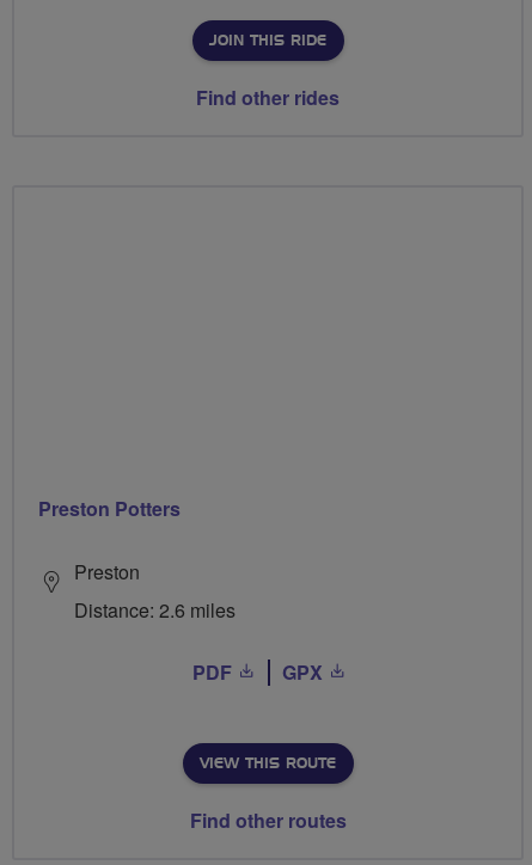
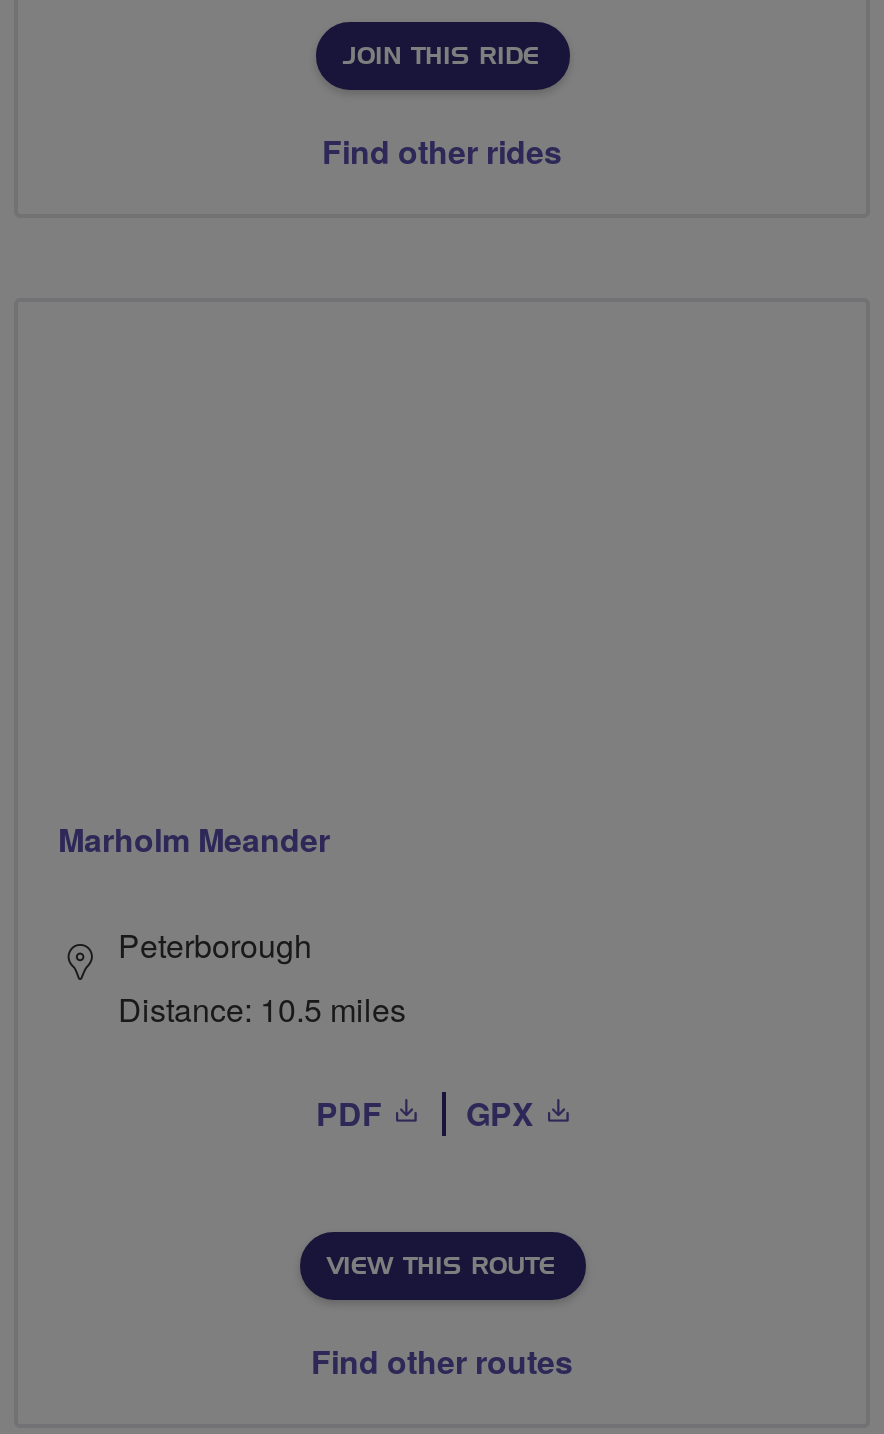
[38,495,181,522] Preston Potters -> [58,816,330,862] Marholm Meander
[74,558,236,624] Preston | Distance: 2.6 miles -> [118,922,406,1032] Peterborough | Distance: 10.5 miles

